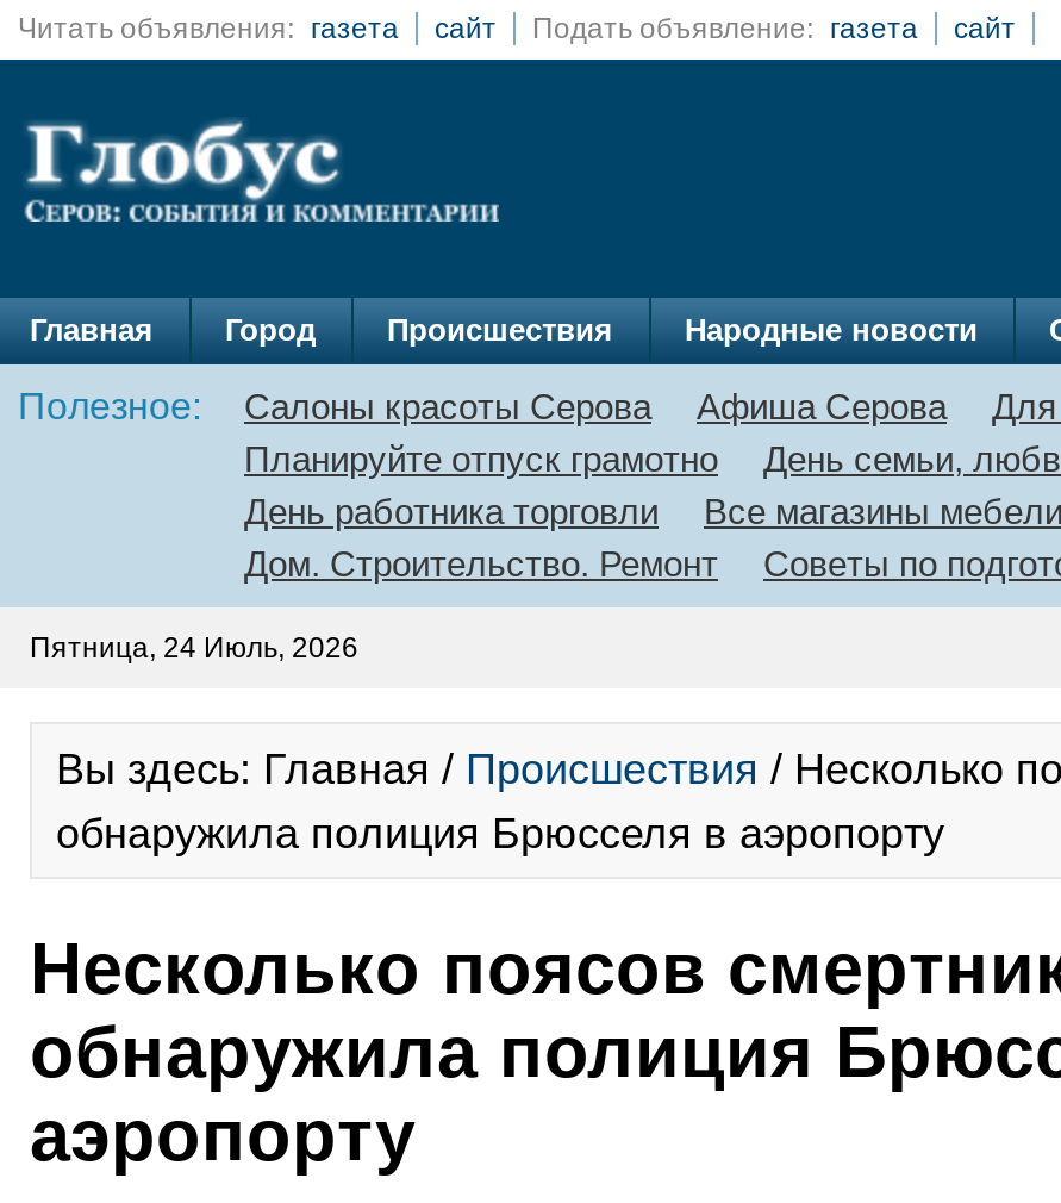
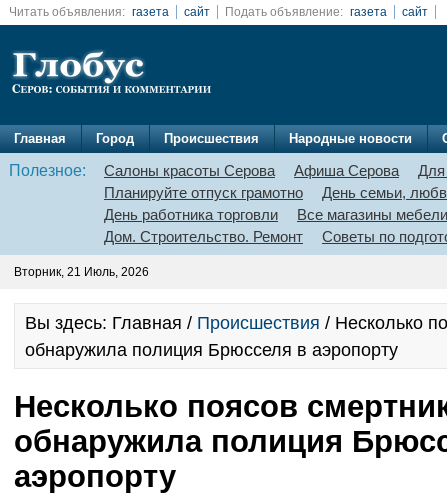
[30,631,358,665] Пятница, 24 Июль, 2026 -> [14,265,149,279] Вторник, 21 Июль, 2026

